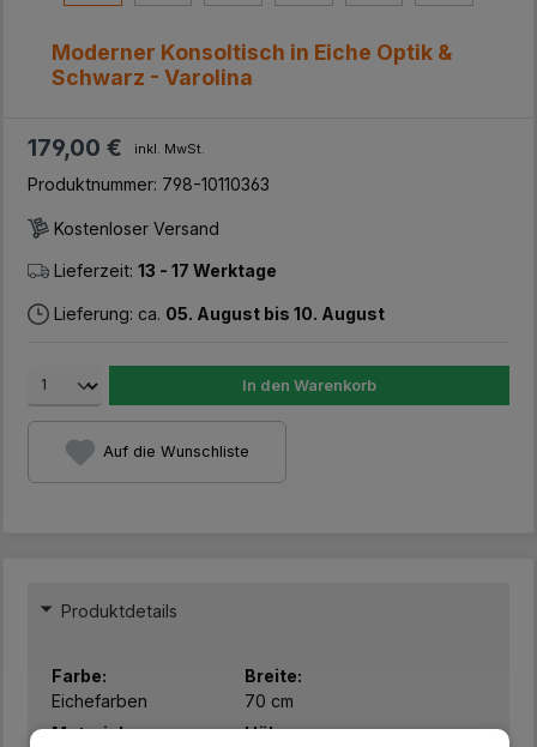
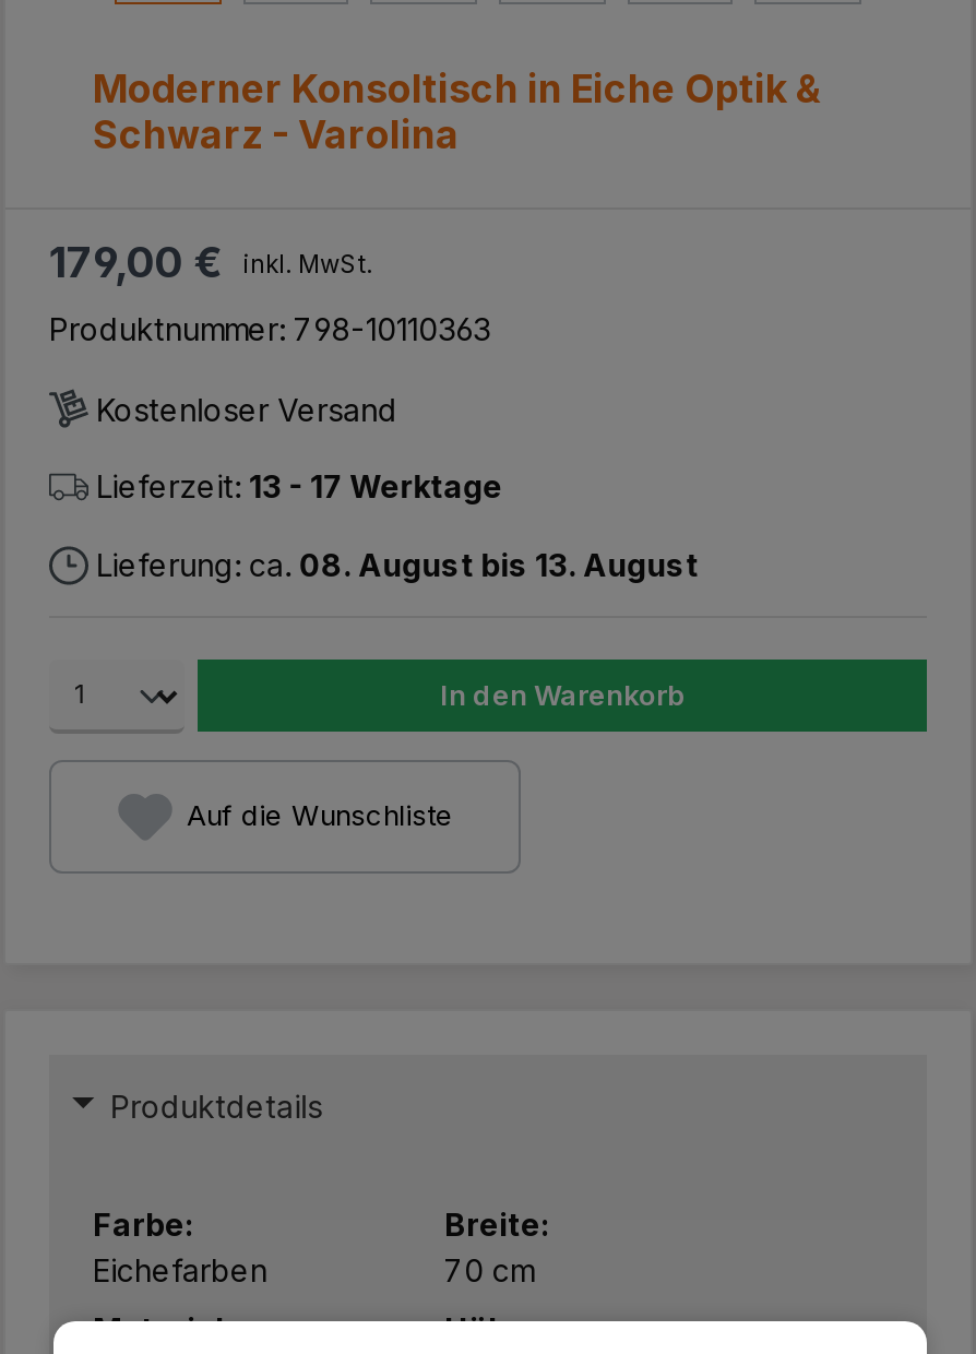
[49,304,384,324] Lieferung: ca. 05. August bis 10. August -> [88,546,699,584] Lieferung: ca. 08. August bis 13. August

